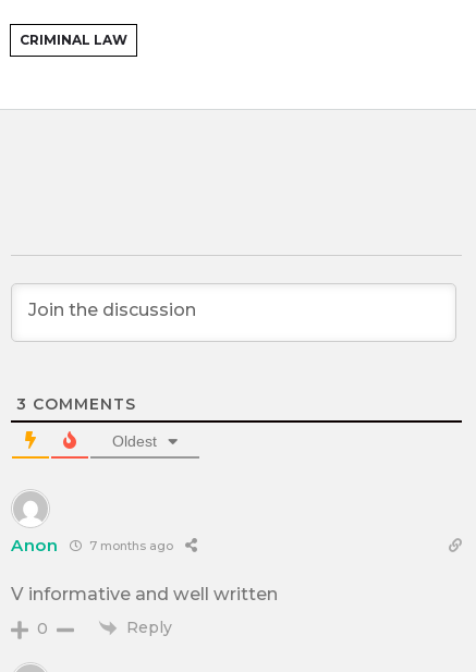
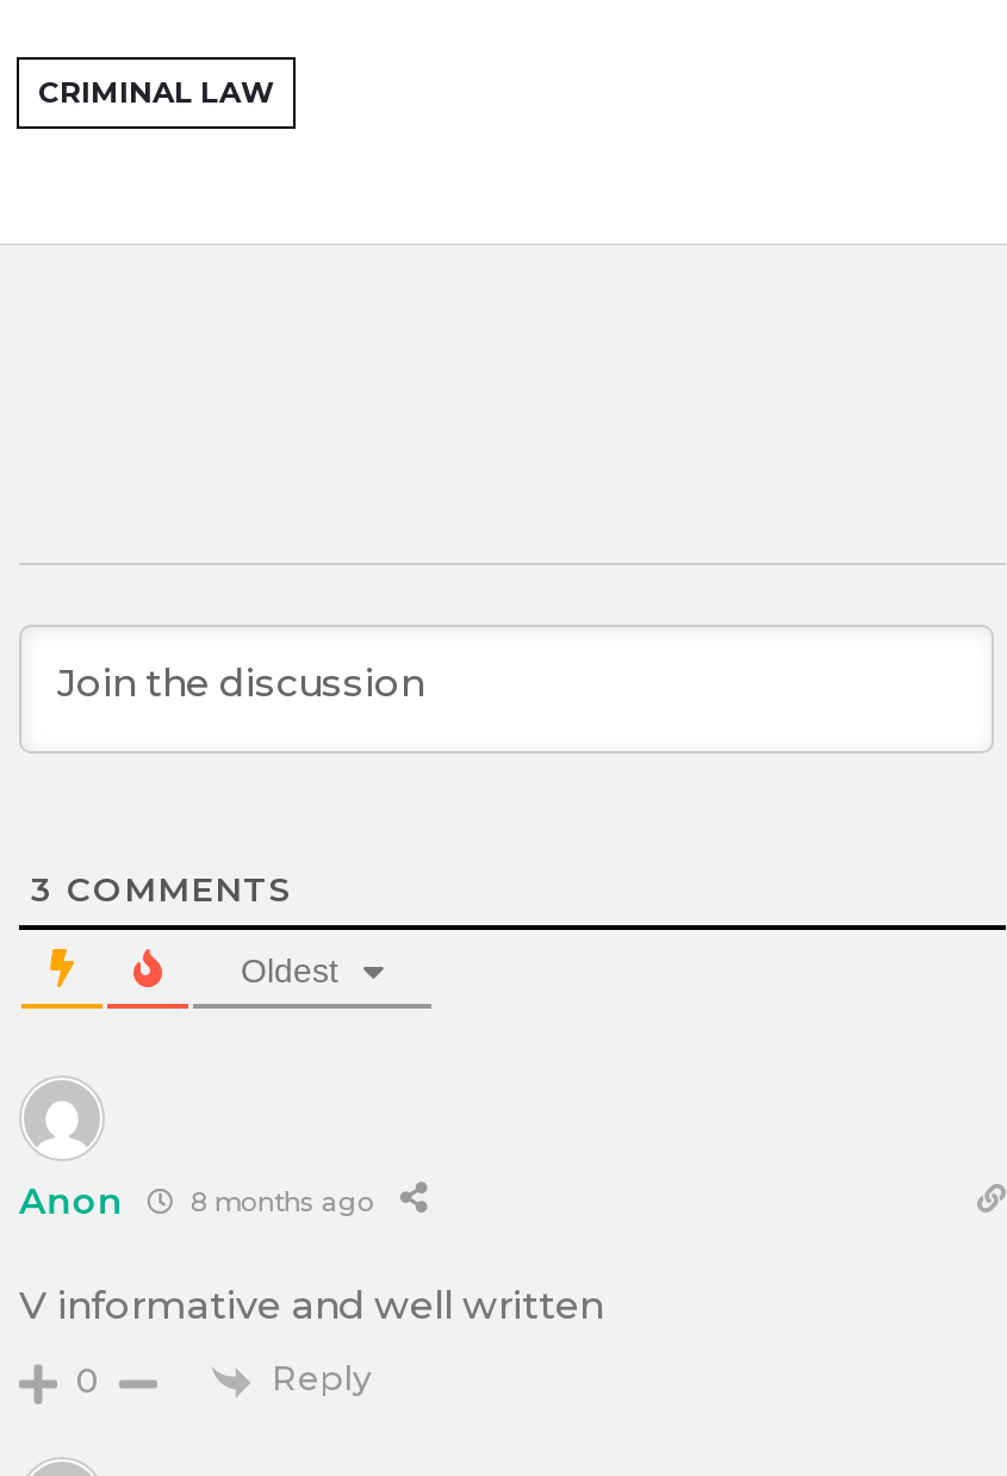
[11,535,173,556] Anon 7 months ago -> [19,1177,374,1222] Anon 8 months ago

